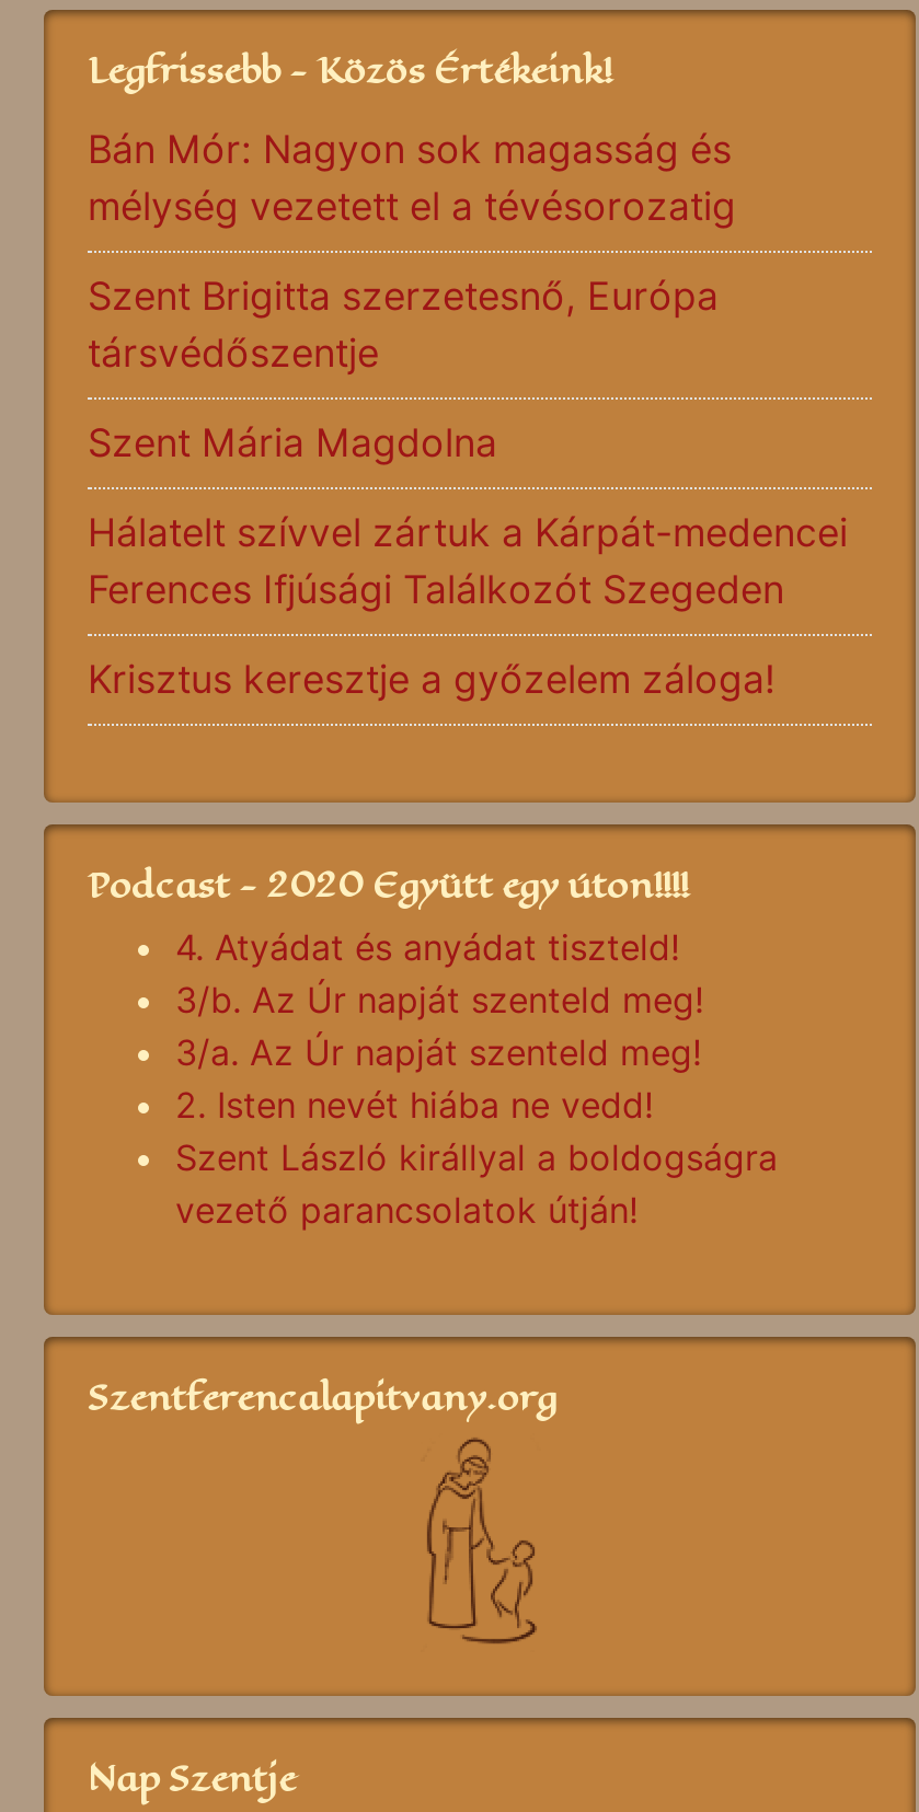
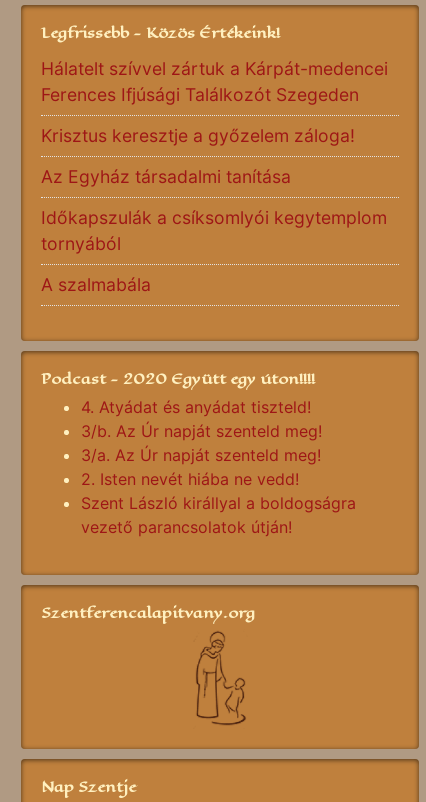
[88,126,736,465] Bán Mór: Nagyon sok magasság és | mélység vezetett el a tévésorozatig | Szent Brigitta szerzetesnő, Európa | társvédőszentje | Szent Mária Magdolna -> none
moved [88,509,848,702] -> [41,58,388,146]: Hálatelt szívvel zártuk a Kárpát-medencei | Ferences Ifjúsági Találkozót Szegeden | Krisztus keresztje a győzelem záloga!
none -> [41,166,387,295] Az Egyház társadalmi tanítása | Időkapszulák a csíksomlyói kegytemplom | tornyából | A szalmabála

